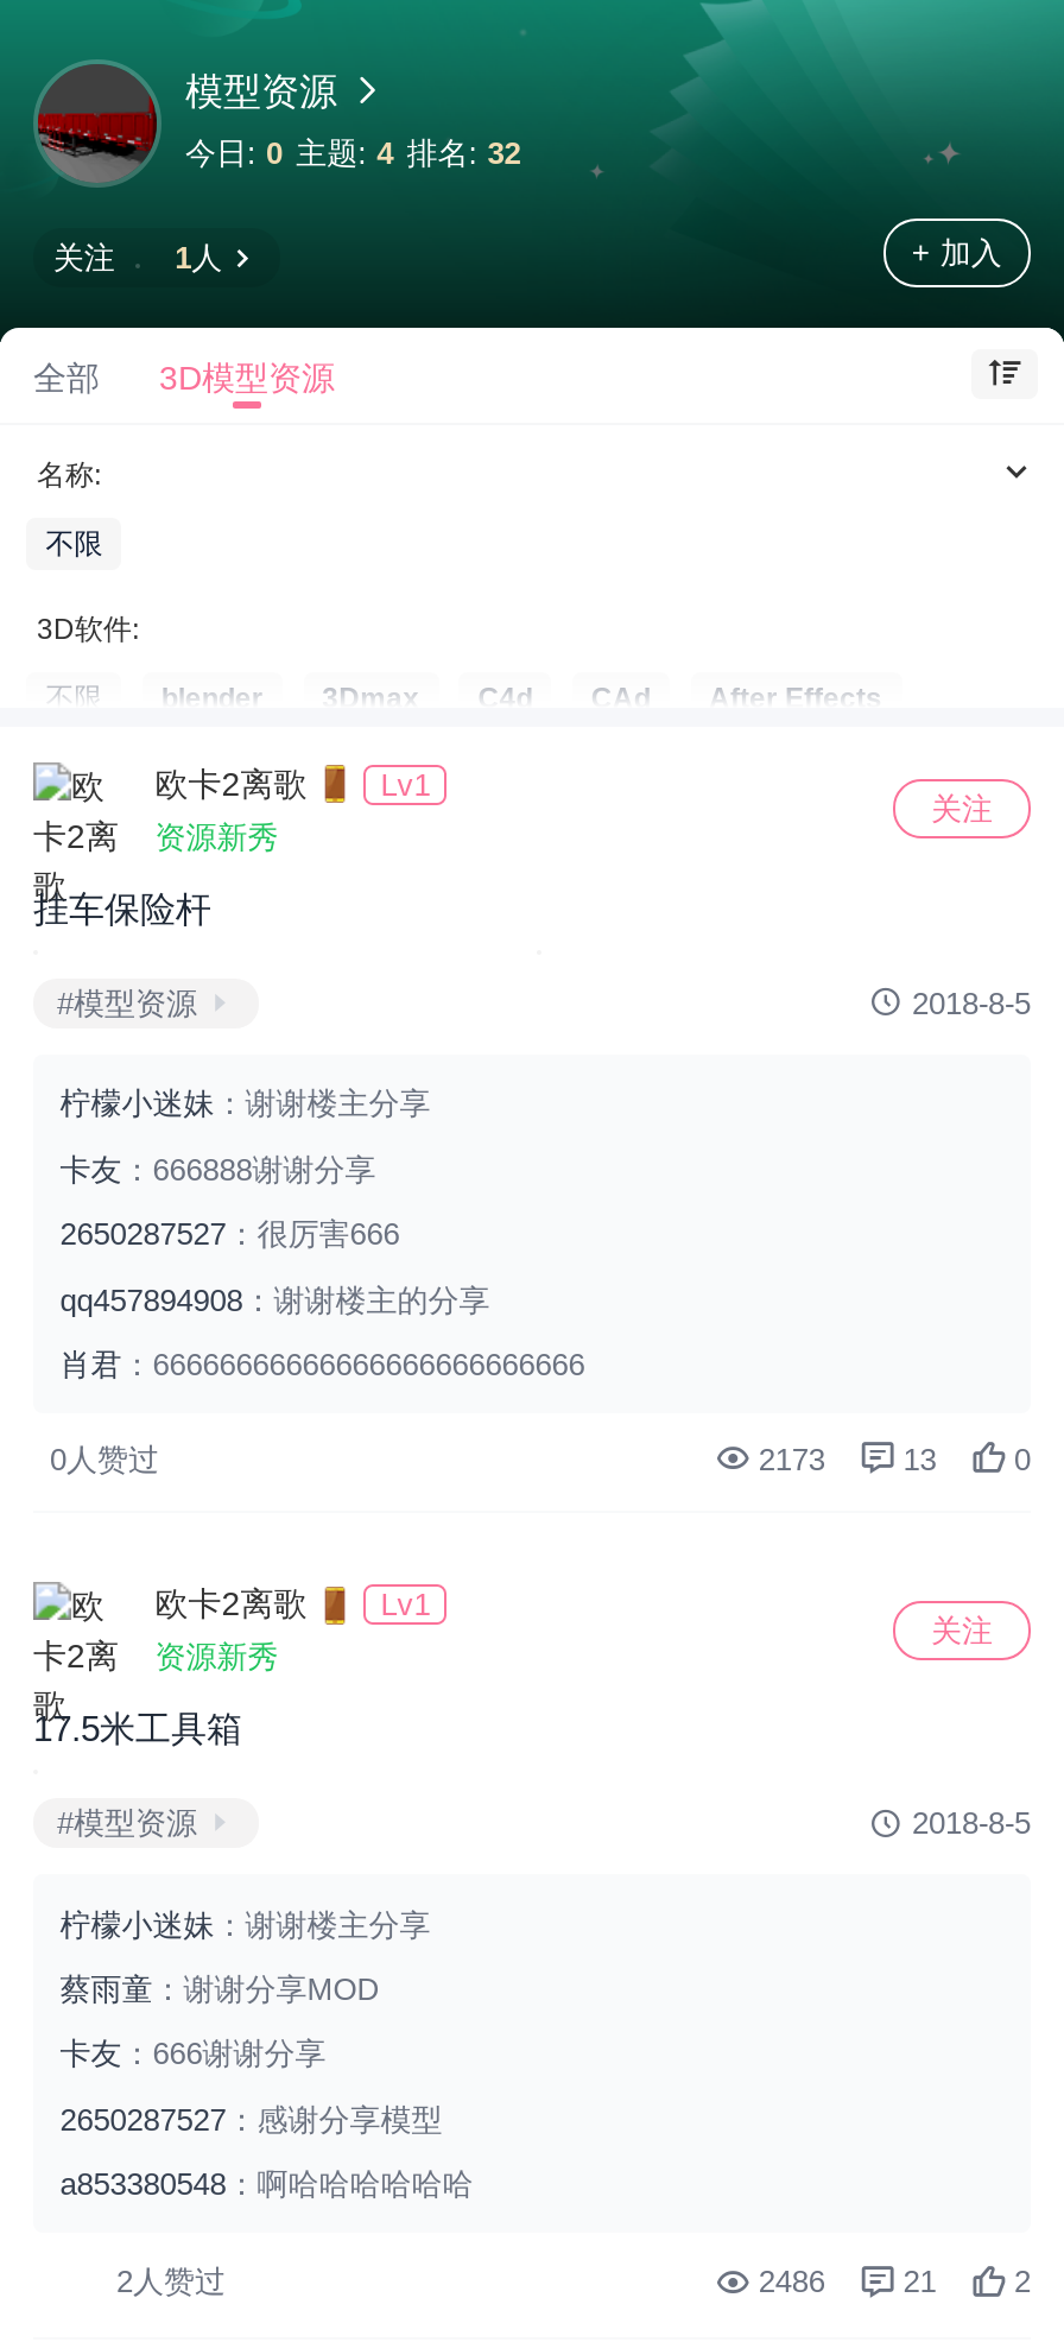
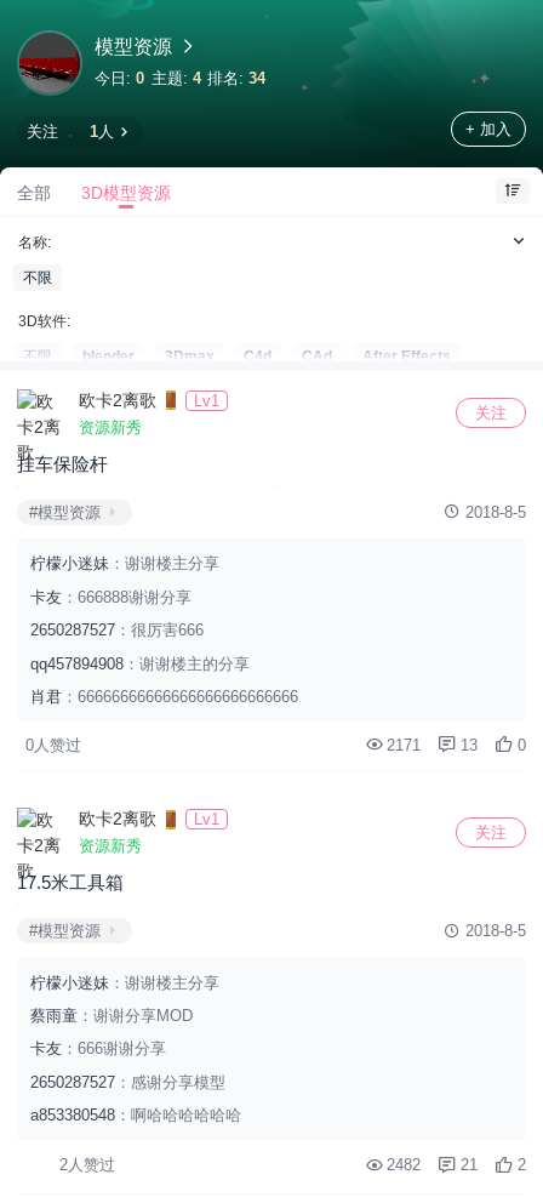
[185,135,521,171] 今日: 0 主题: 4 排名: 32 -> [95,69,266,87] 今日: 0 主题: 4 排名: 34
[759,1441,825,1477] 2173 -> [387,736,421,754] 2171
[759,2264,825,2299] 2486 -> [387,1156,421,1174] 2482

